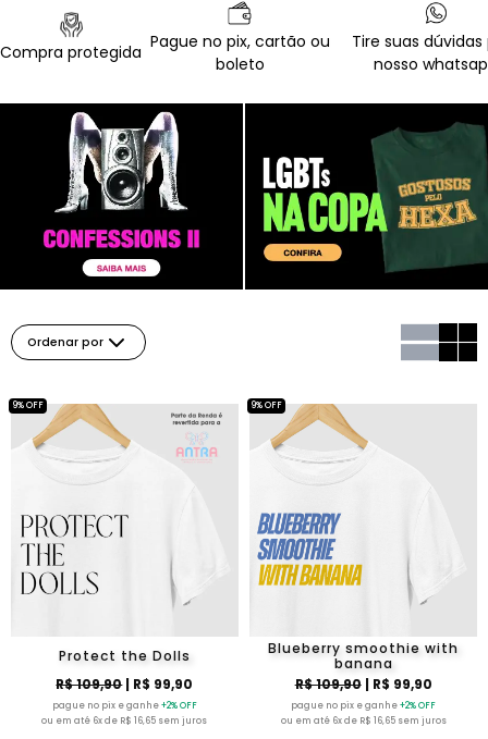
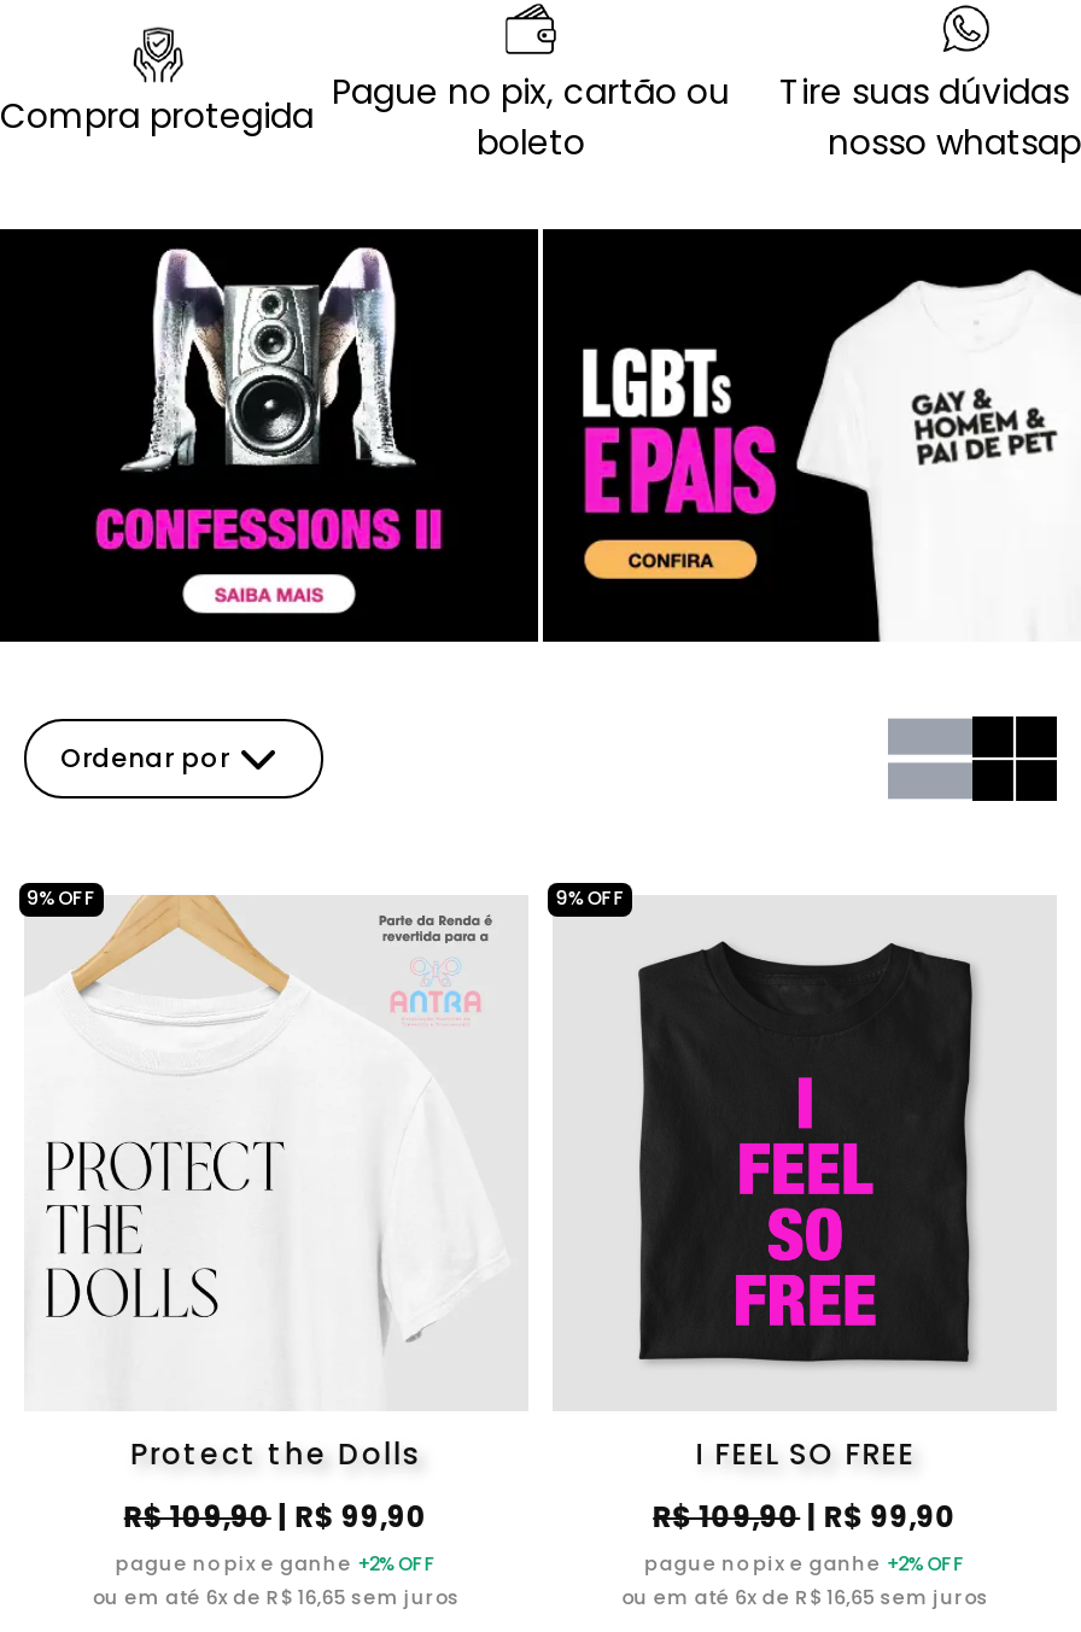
[263,122,485,291] [image] -> [582,268,1074,642] [image]
[257,404,459,672] [image] | Blueberry smoothie with | banana -> [572,897,977,1473] [image] | I FEEL SO FREE

